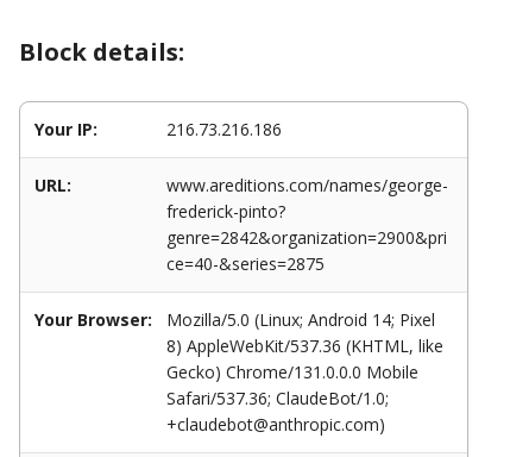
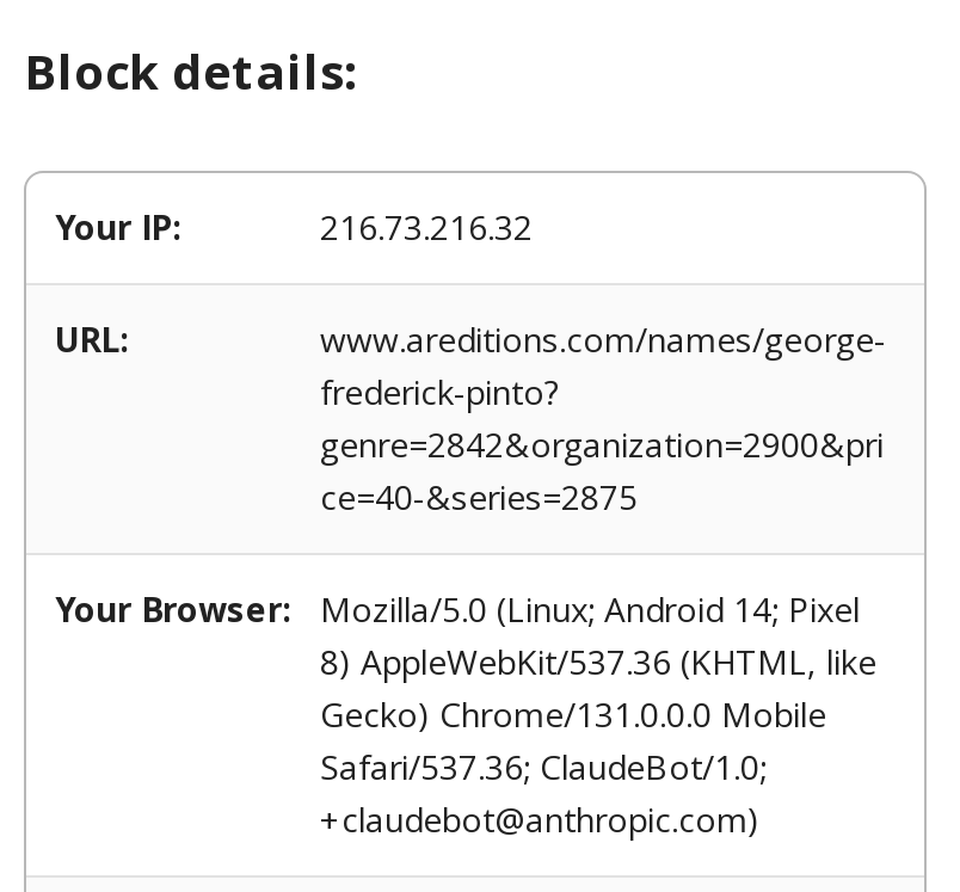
[166,118,282,140] 216.73.216.186 -> [320,204,533,250] 216.73.216.32

